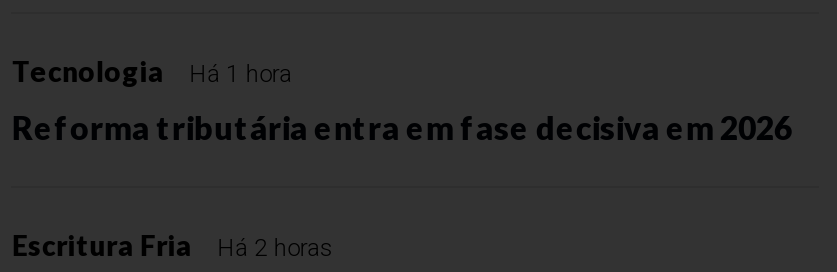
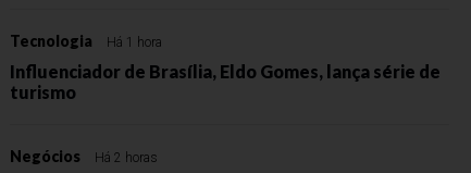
[12,107,792,145] Reforma tributária entra em fase decisiva em 2026 -> [10,61,441,102] Influenciador de Brasília, Eldo Gomes, lança série de | turismo
[12,227,192,261] Escritura Fria -> [10,147,81,165] Negócios

